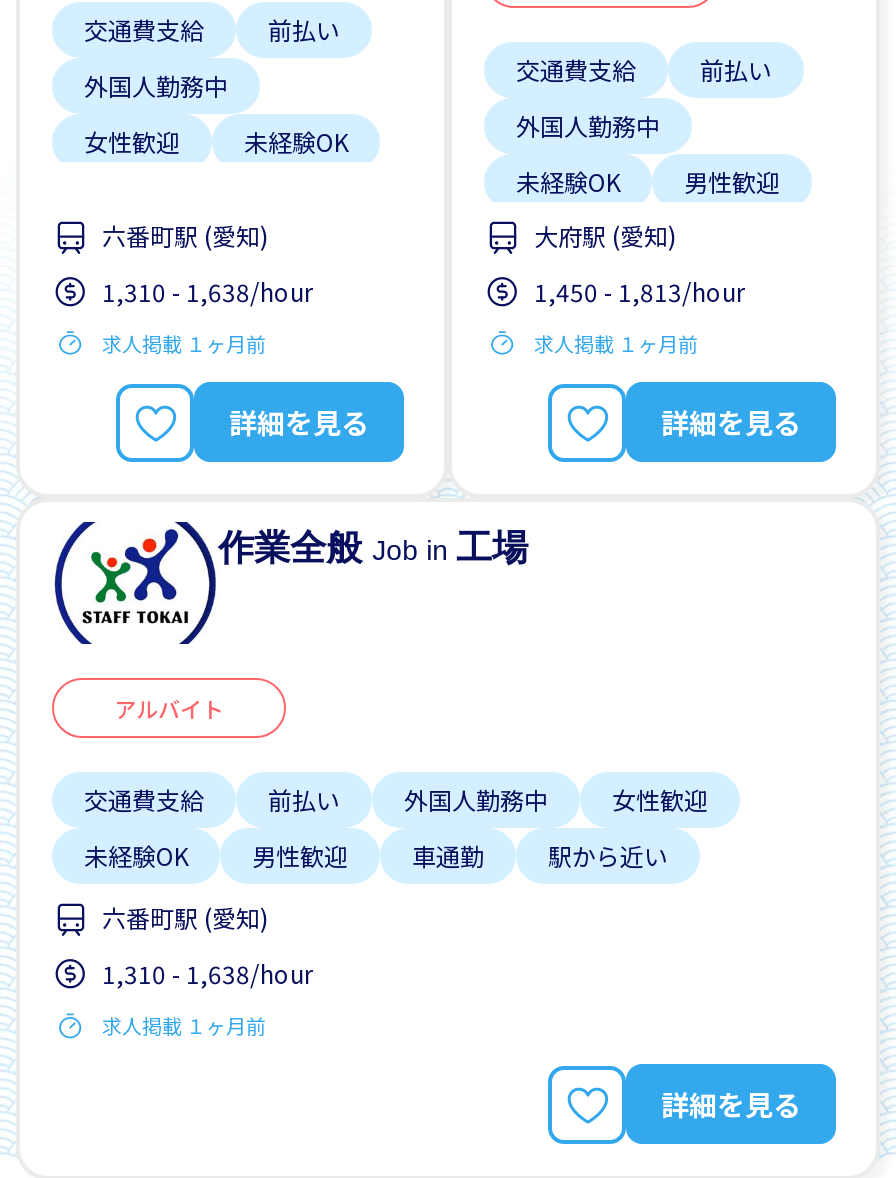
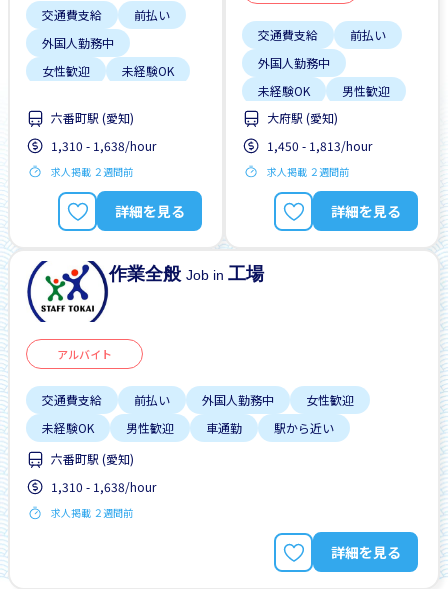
[102,328,266,358] 求人掲載 １ヶ月前 -> [51,164,133,179] 求人掲載 ２週間前
[534,328,698,358] 求人掲載 １ヶ月前 -> [267,164,349,179] 求人掲載 ２週間前
[102,1011,266,1041] 求人掲載 １ヶ月前 -> [51,505,133,520] 求人掲載 ２週間前

